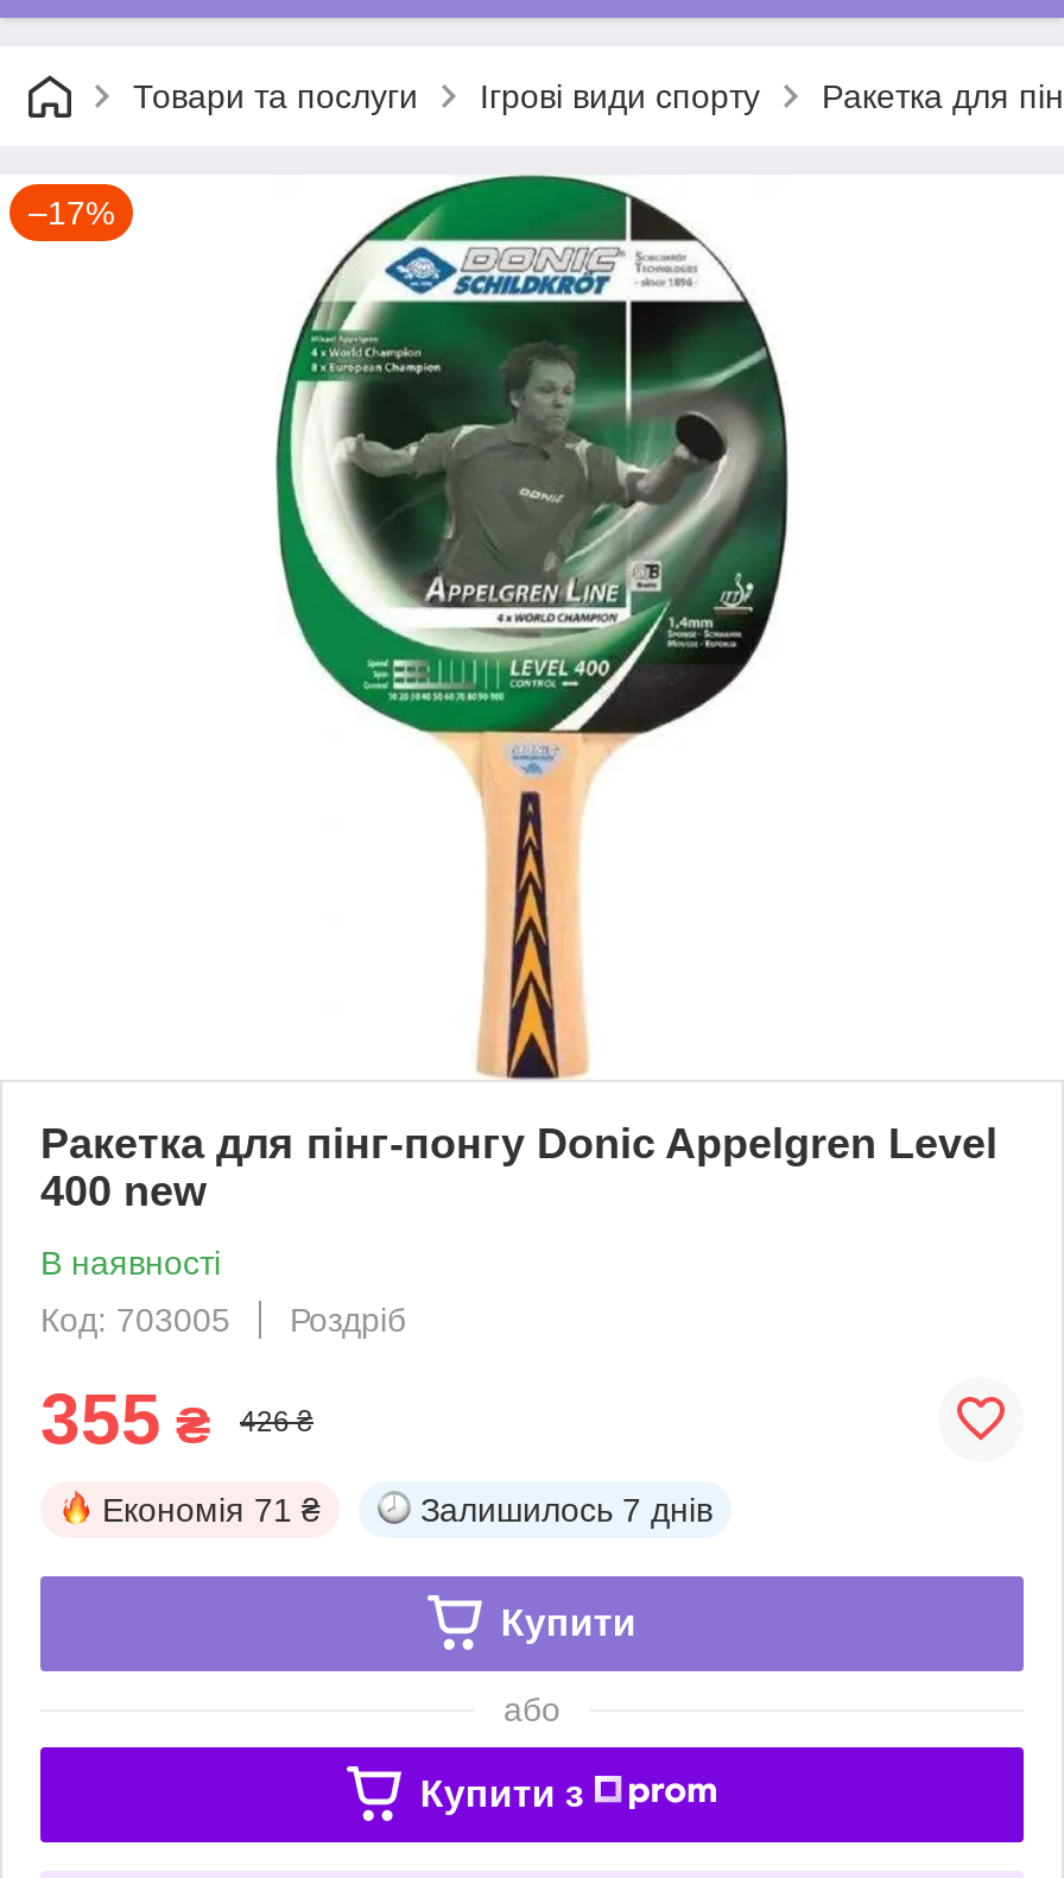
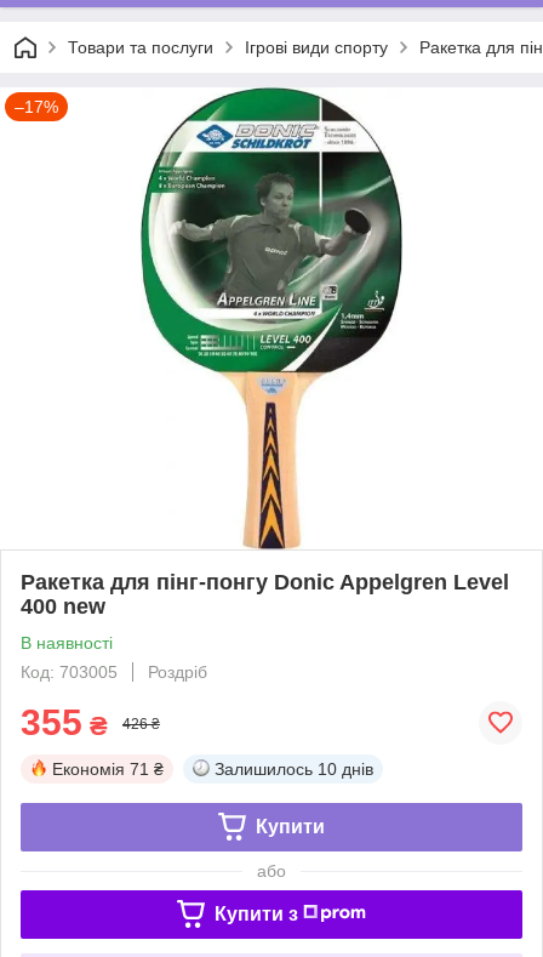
[420,1490,712,1528] Залишилось 7 днів -> [215,759,373,778] Залишилось 10 днів

